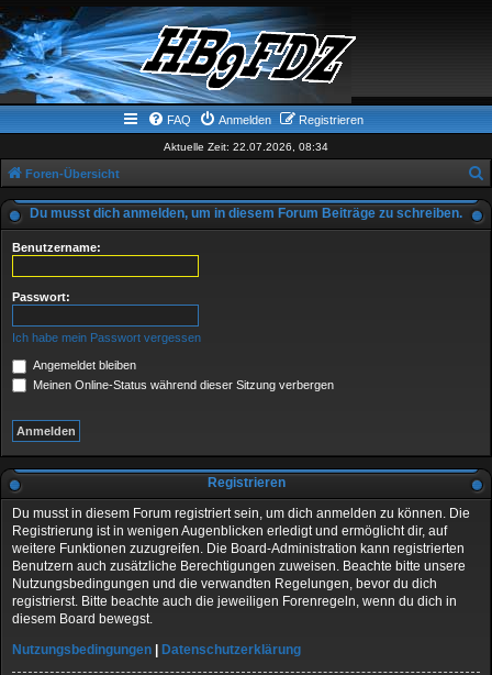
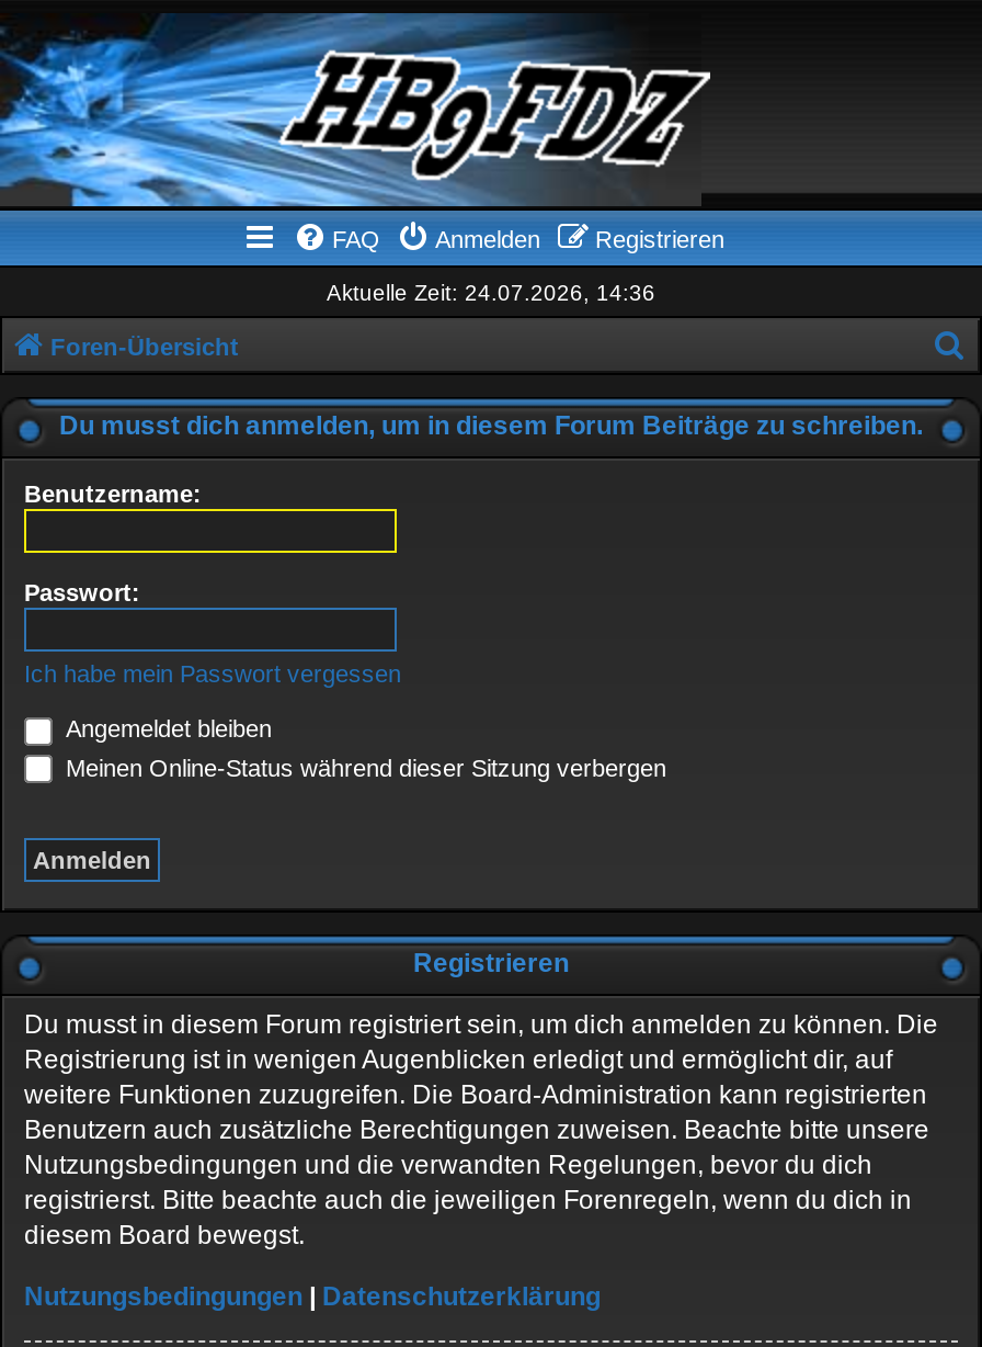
[164,141,328,153] Aktuelle Zeit: 22.07.2026, 08:34 -> [327,281,655,305] Aktuelle Zeit: 24.07.2026, 14:36

